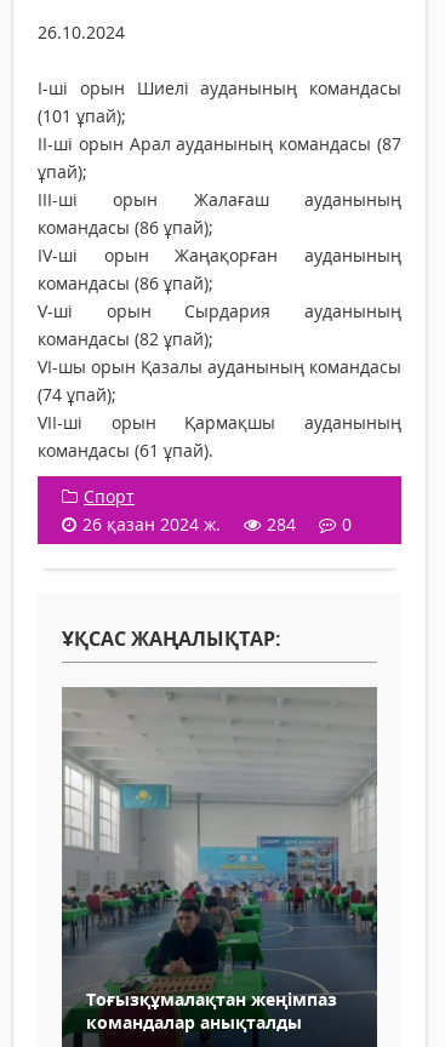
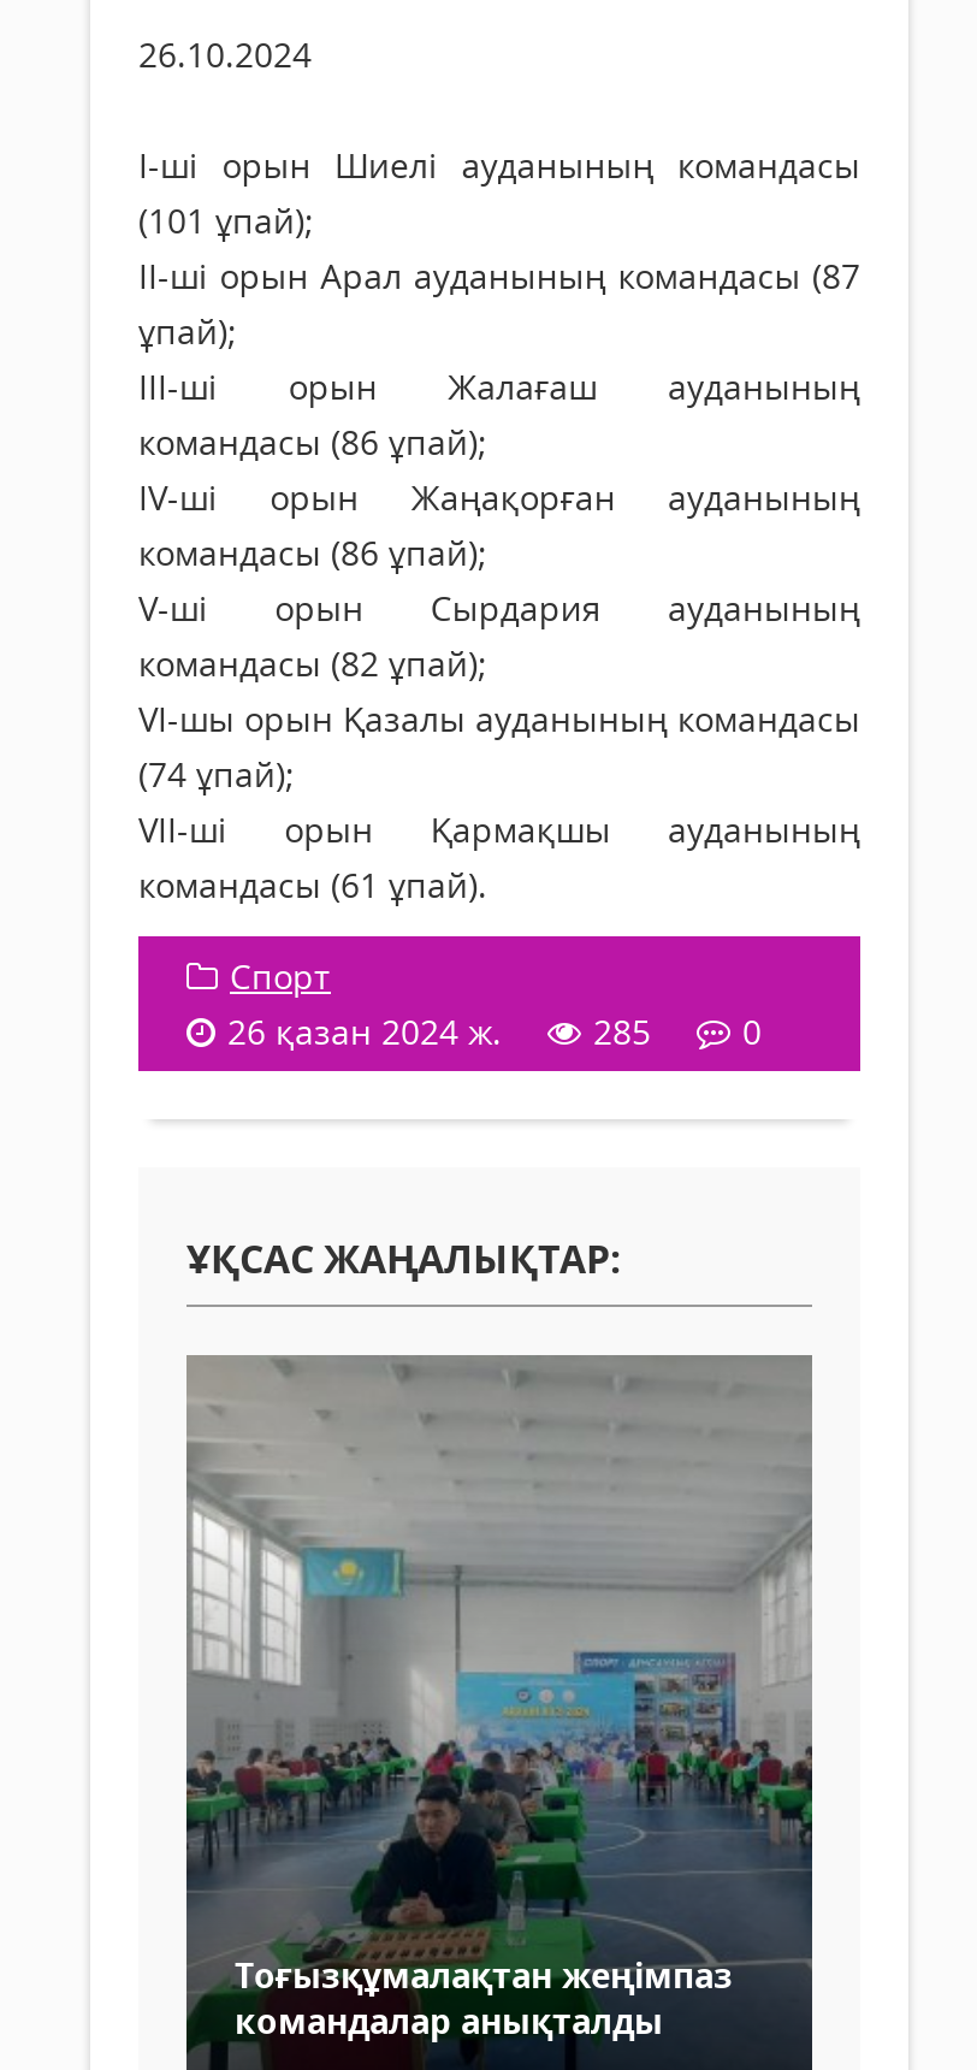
[82,513,352,536] 26 қазан 2024 ж. 284 0 -> [227,1009,762,1054] 26 қазан 2024 ж. 285 0

